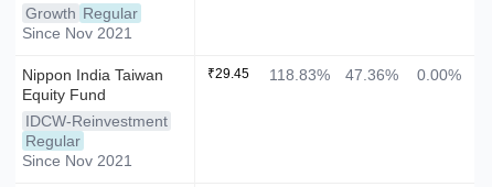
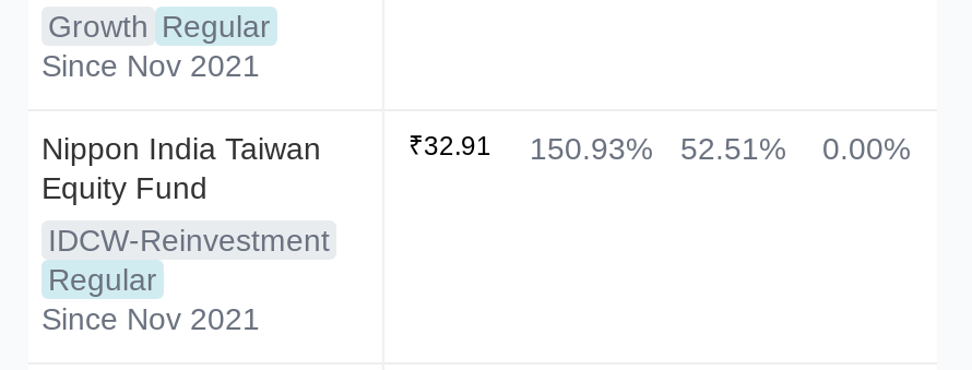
[207,66,249,81] ₹29.45 -> [408,131,491,162] ₹32.91
[269,66,330,84] 118.83% -> [530,131,652,166] 150.93%
[345,66,398,84] 47.36% -> [680,131,785,166] 52.51%

